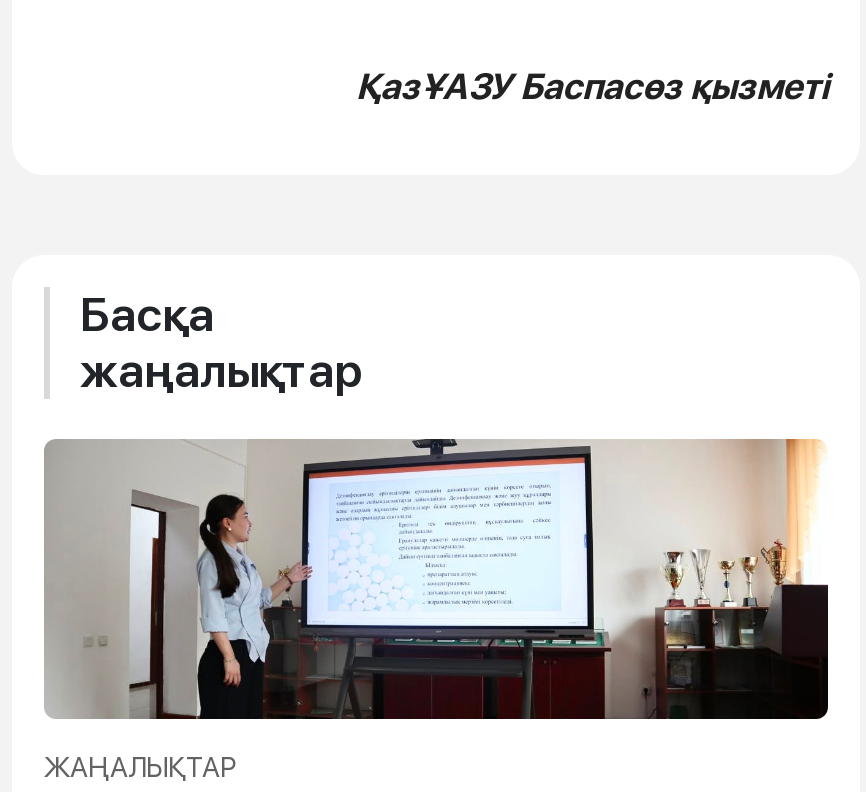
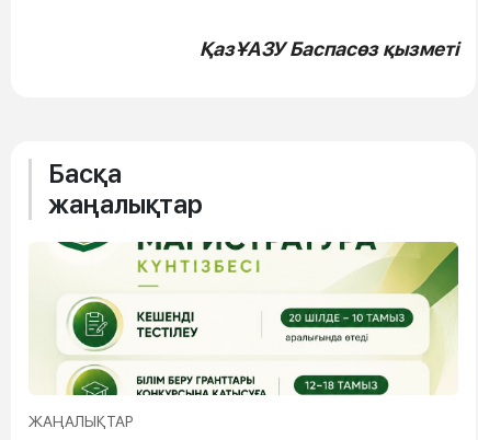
[44,437,830,721] [image] -> [30,241,459,396] [image]

